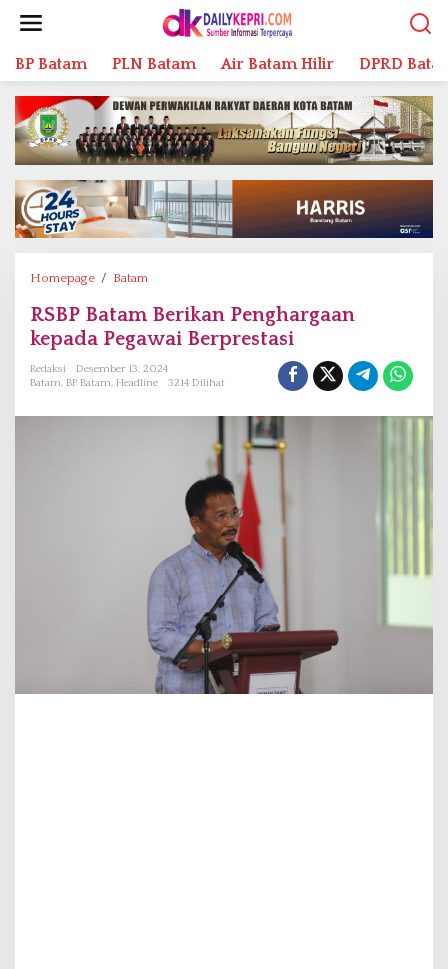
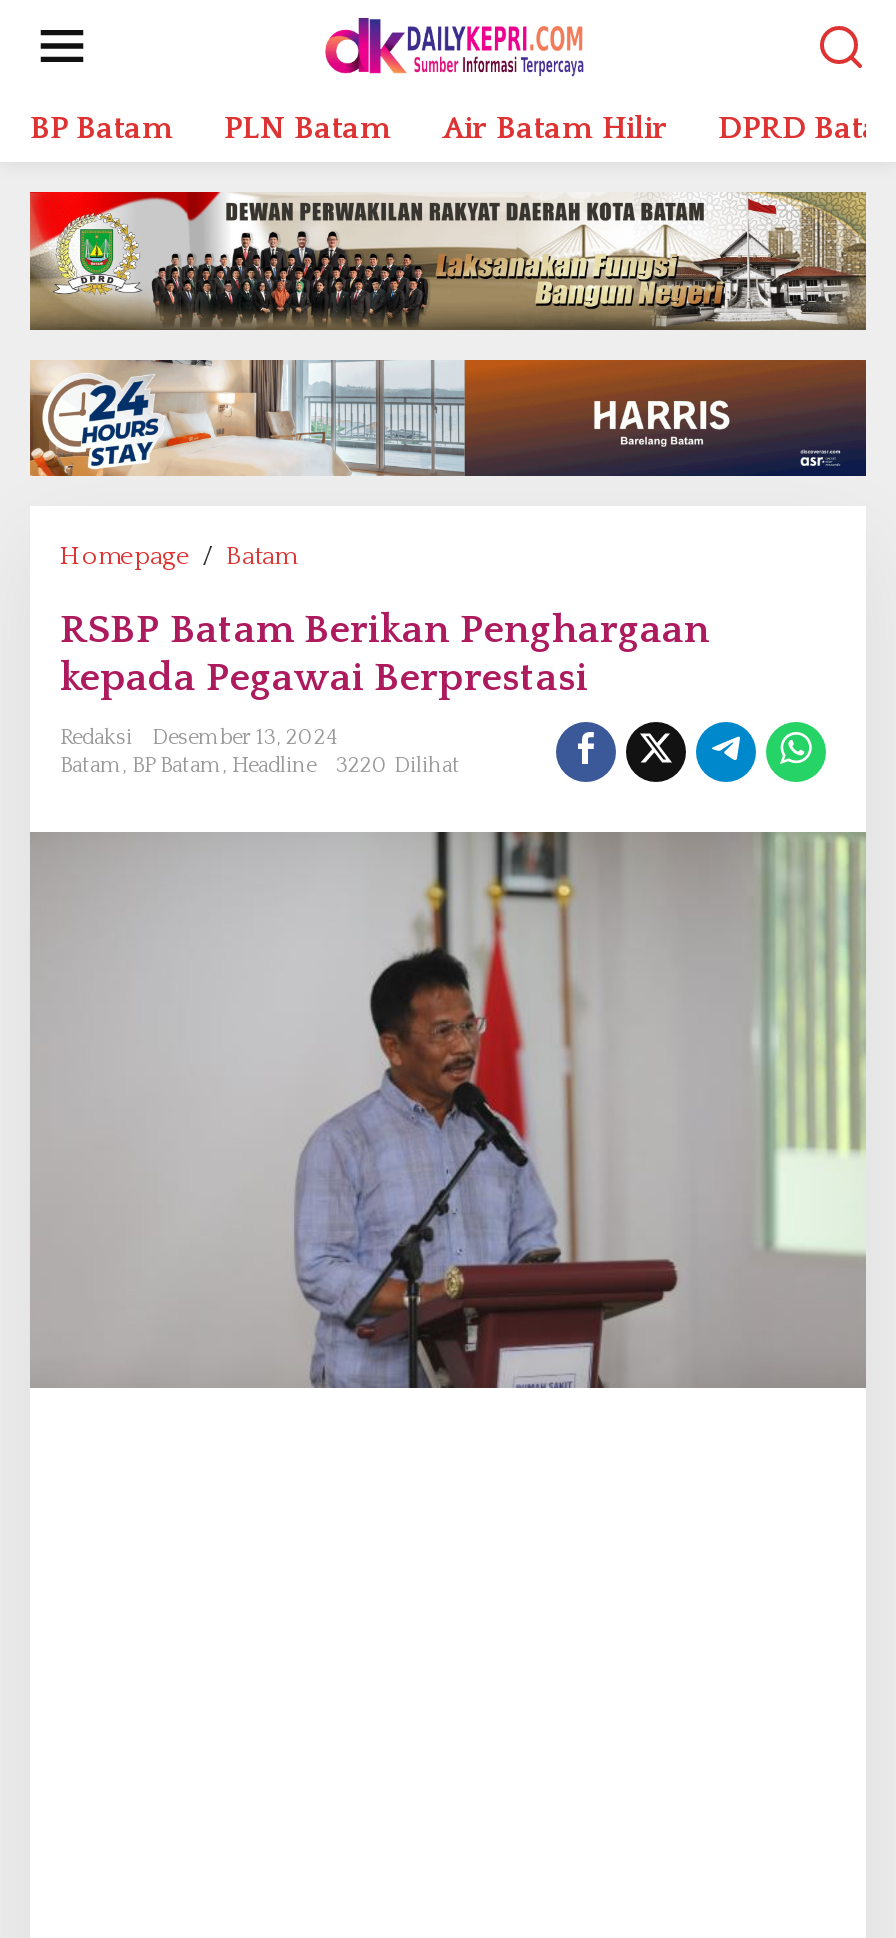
[168,377,225,389] 3214 Dilihat -> [336,754,460,778] 3220 Dilihat

